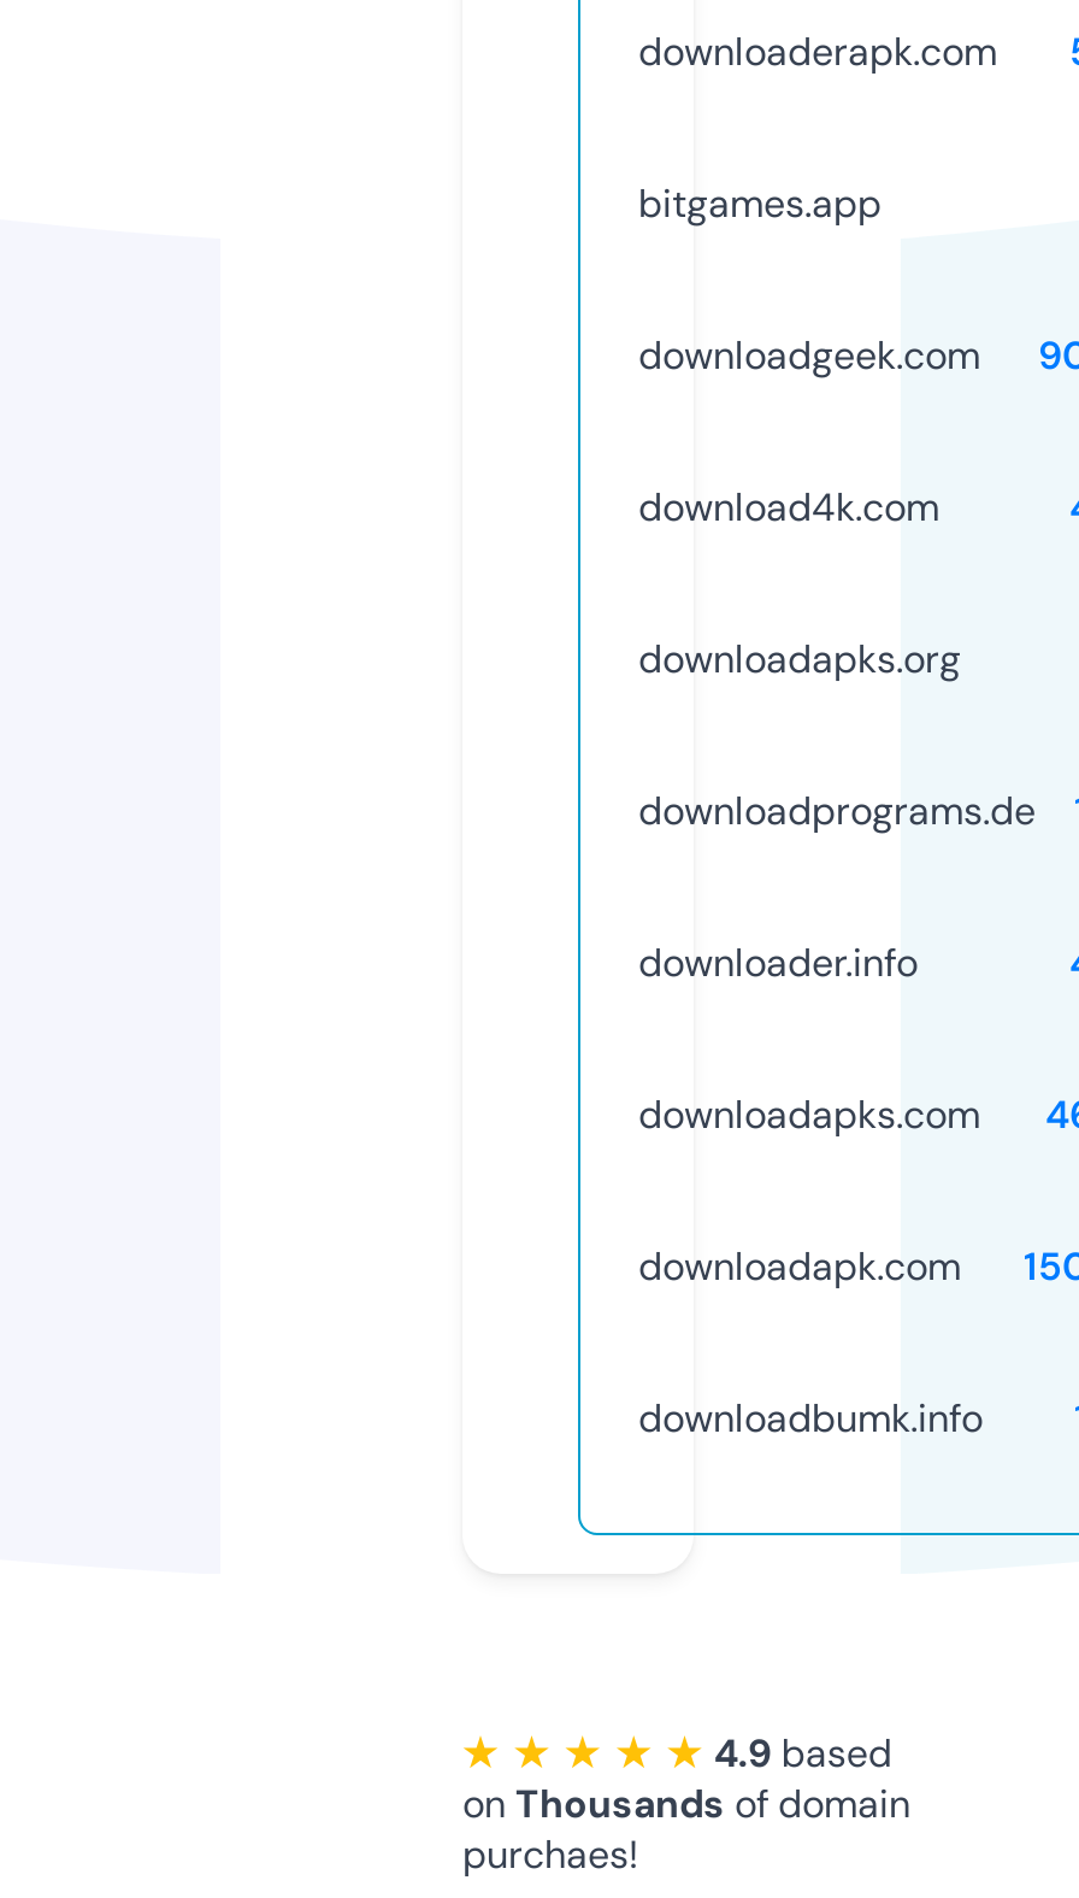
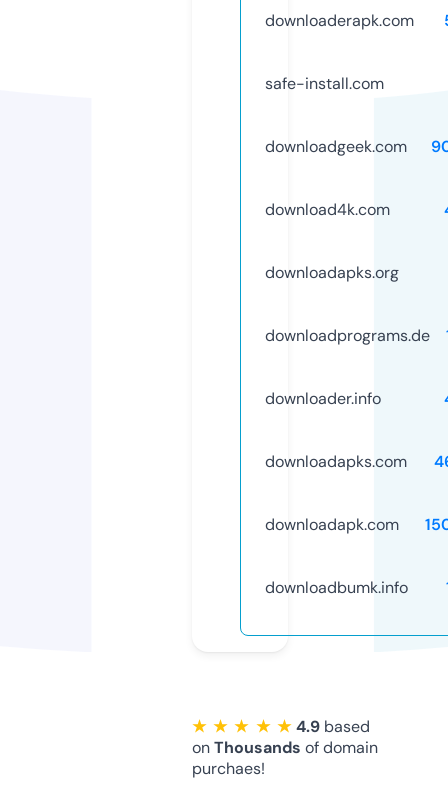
[638,178,882,228] bitgames.app -> [265,73,384,94] safe-install.com

